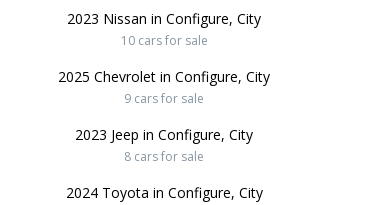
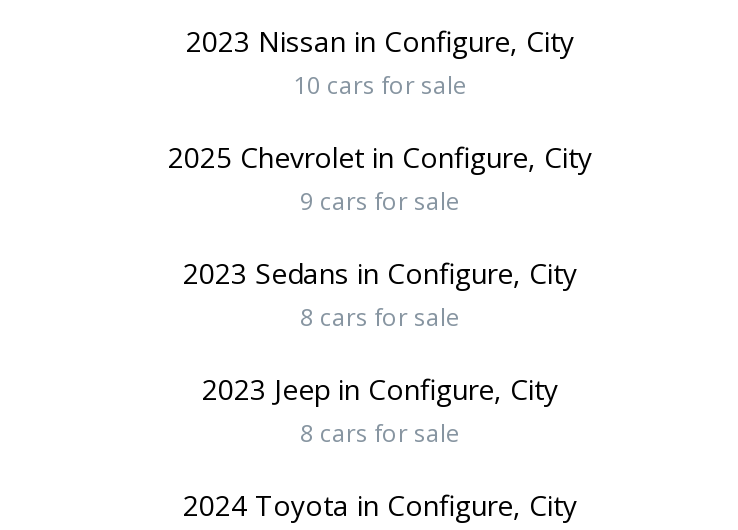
none -> [183,255,577,335] 2023 Sedans in Configure, City | 8 cars for sale

